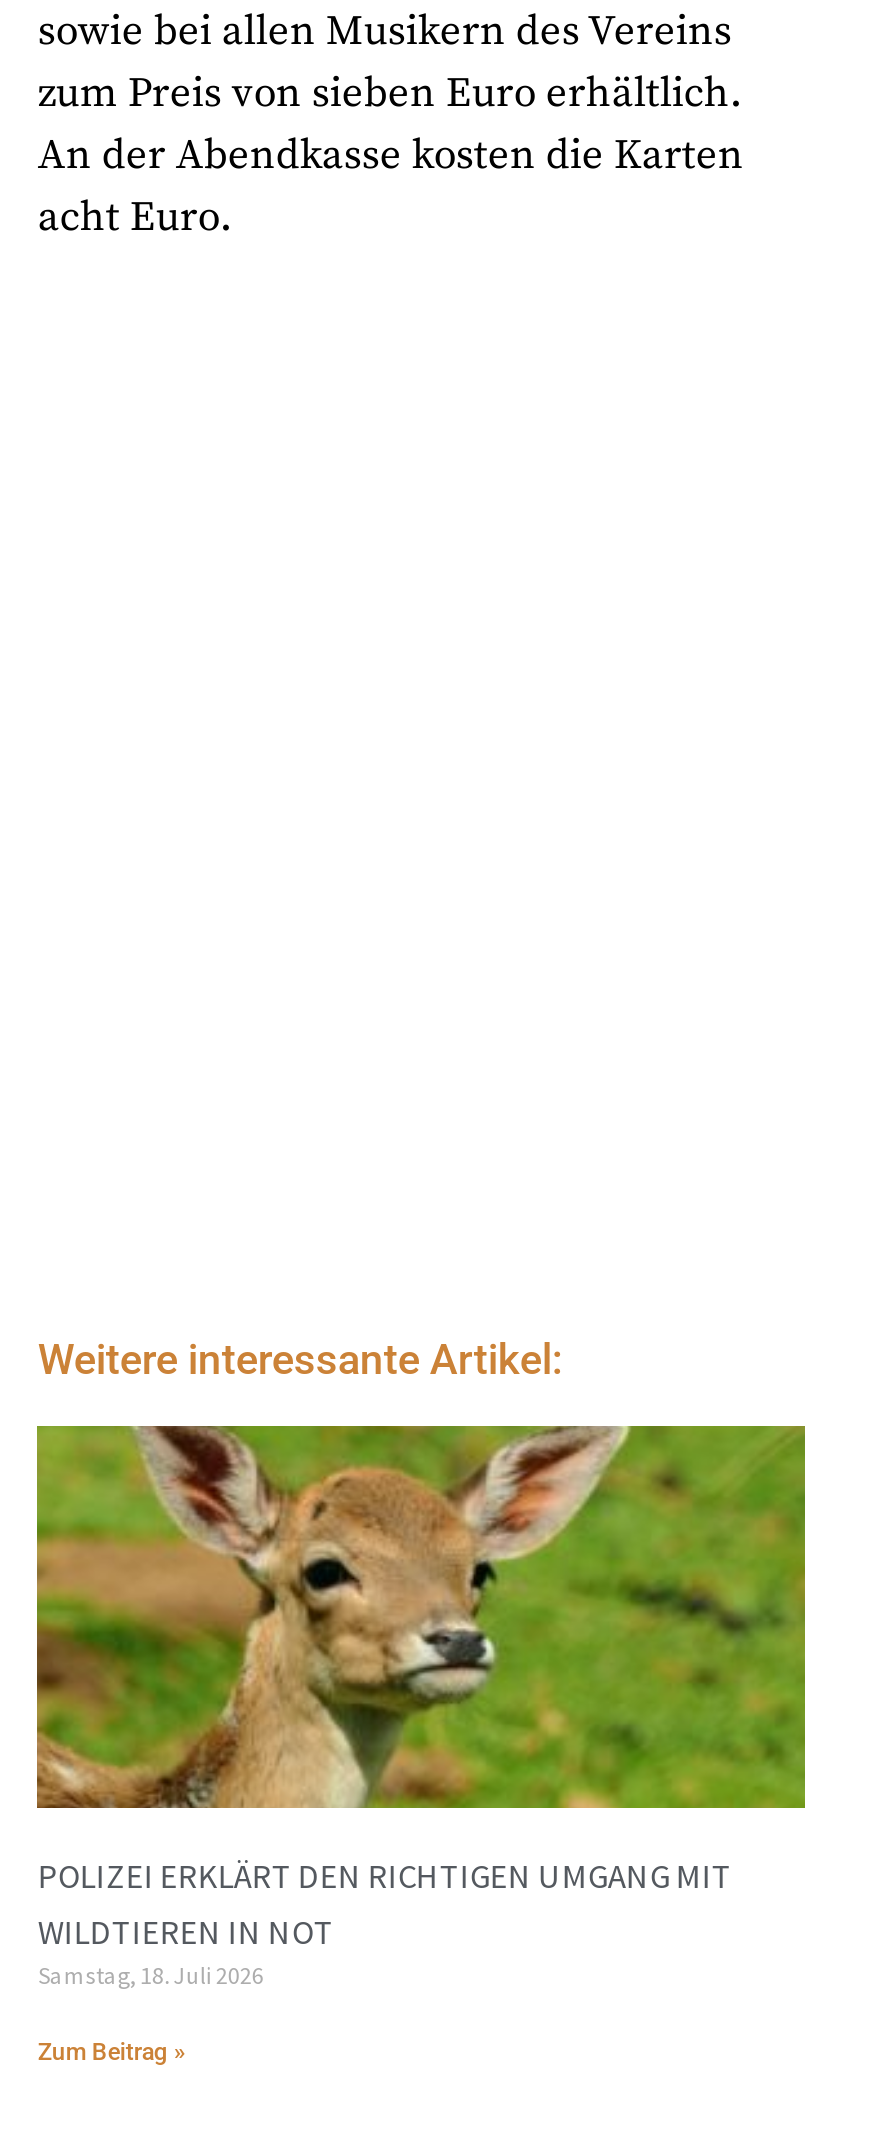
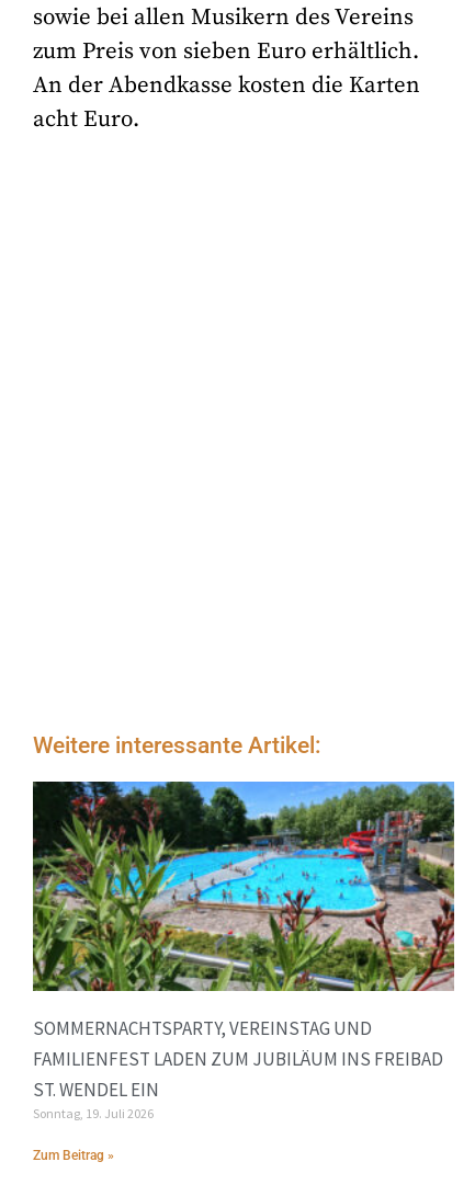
[35,1424,807,1990] [image] | POLIZEI ERKLÄRT DEN RICHTIGEN UMGANG MIT | WILDTIEREN IN NOT | Samstag, 18. Juli 2026 -> [32,781,455,1122] [image] | SOMMERNACHTSPARTY, VEREINSTAG UND | FAMILIENFEST LADEN ZUM JUBILÄUM INS FREIBAD | ST. WENDEL EIN | Sonntag, 19. Juli 2026

